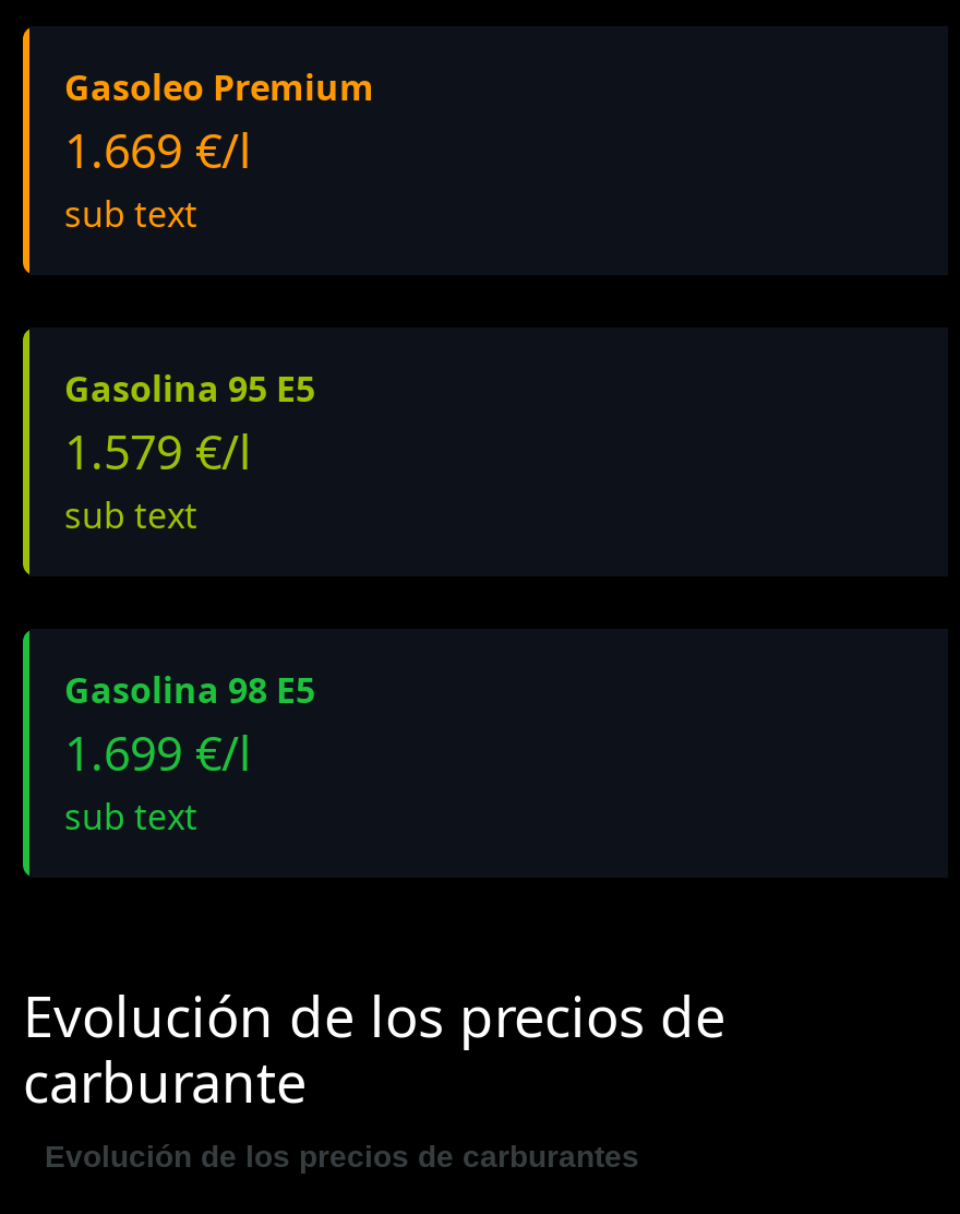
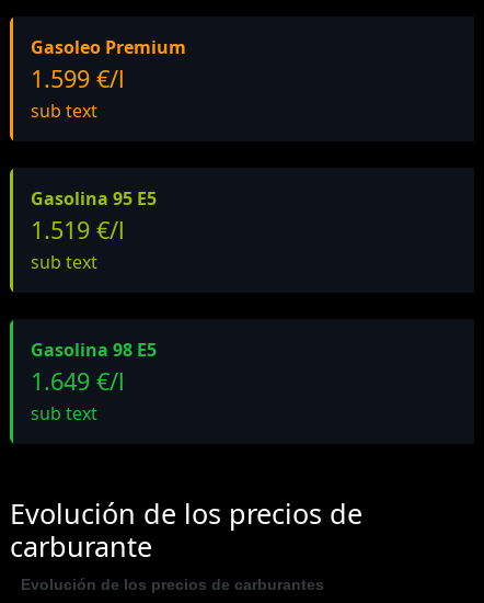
[64,118,252,181] 1.669 €/l -> [31,62,125,94] 1.599 €/l
[64,419,252,483] 1.579 €/l -> [31,214,125,246] 1.519 €/l
[64,721,252,784] 1.699 €/l -> [31,365,125,397] 1.649 €/l

